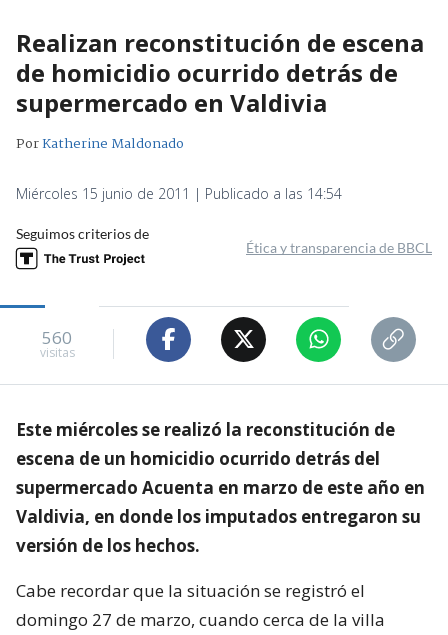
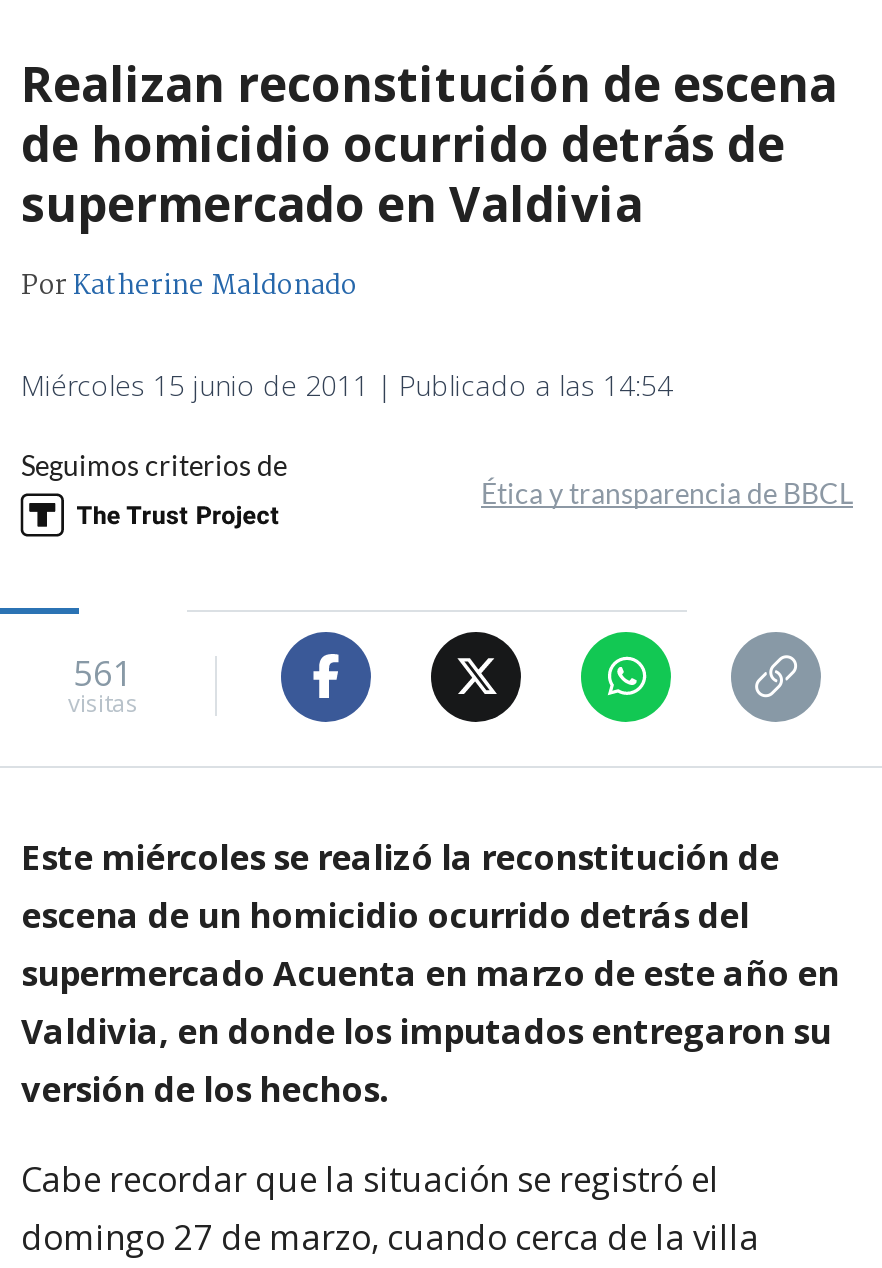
[42,326,72,349] 560 -> [73,651,133,697] 561

